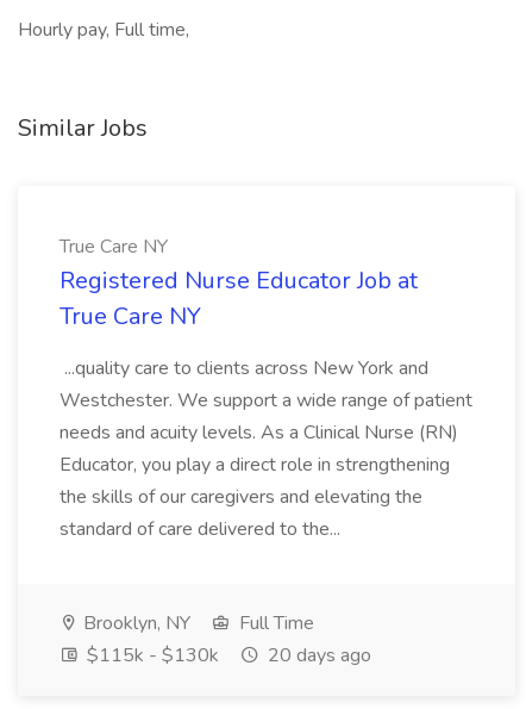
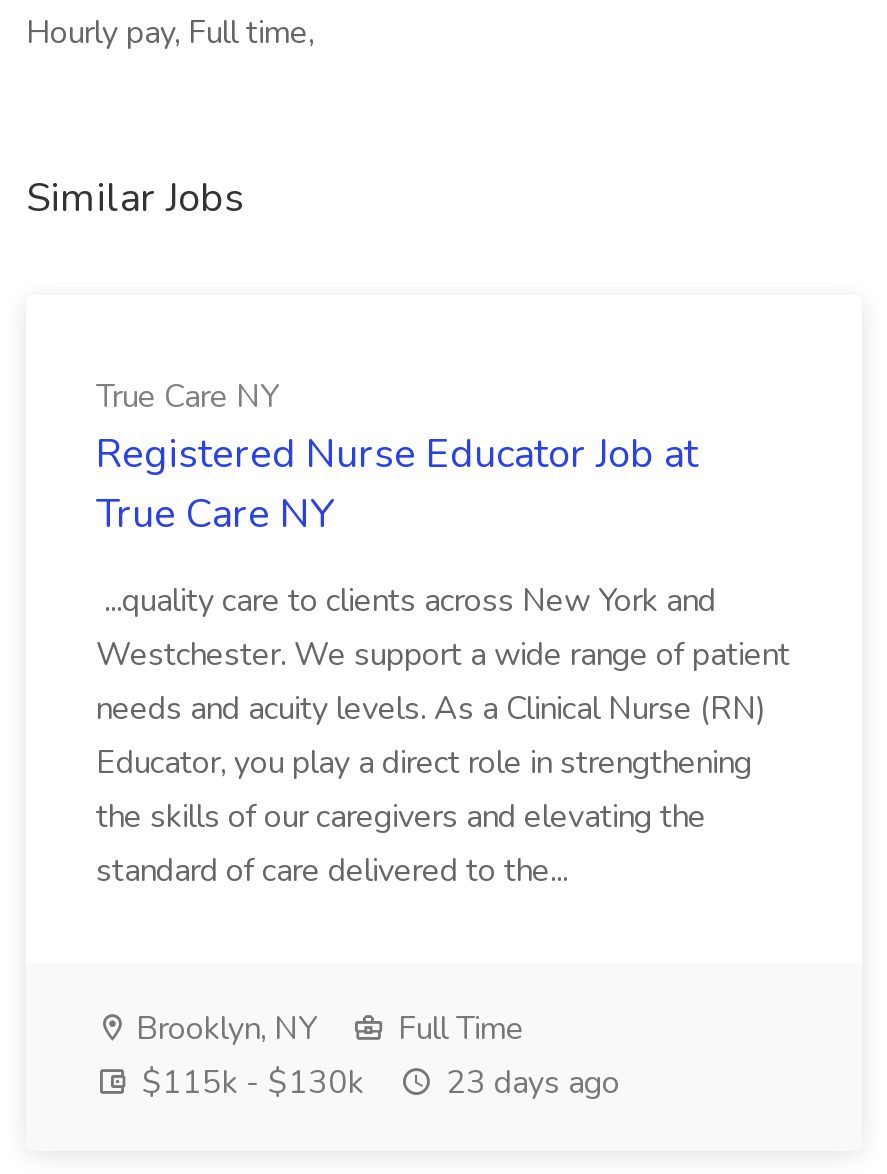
[82,642,371,668] $115k - $130k 20 days ago -> [134,1061,620,1105] $115k - $130k 23 days ago

